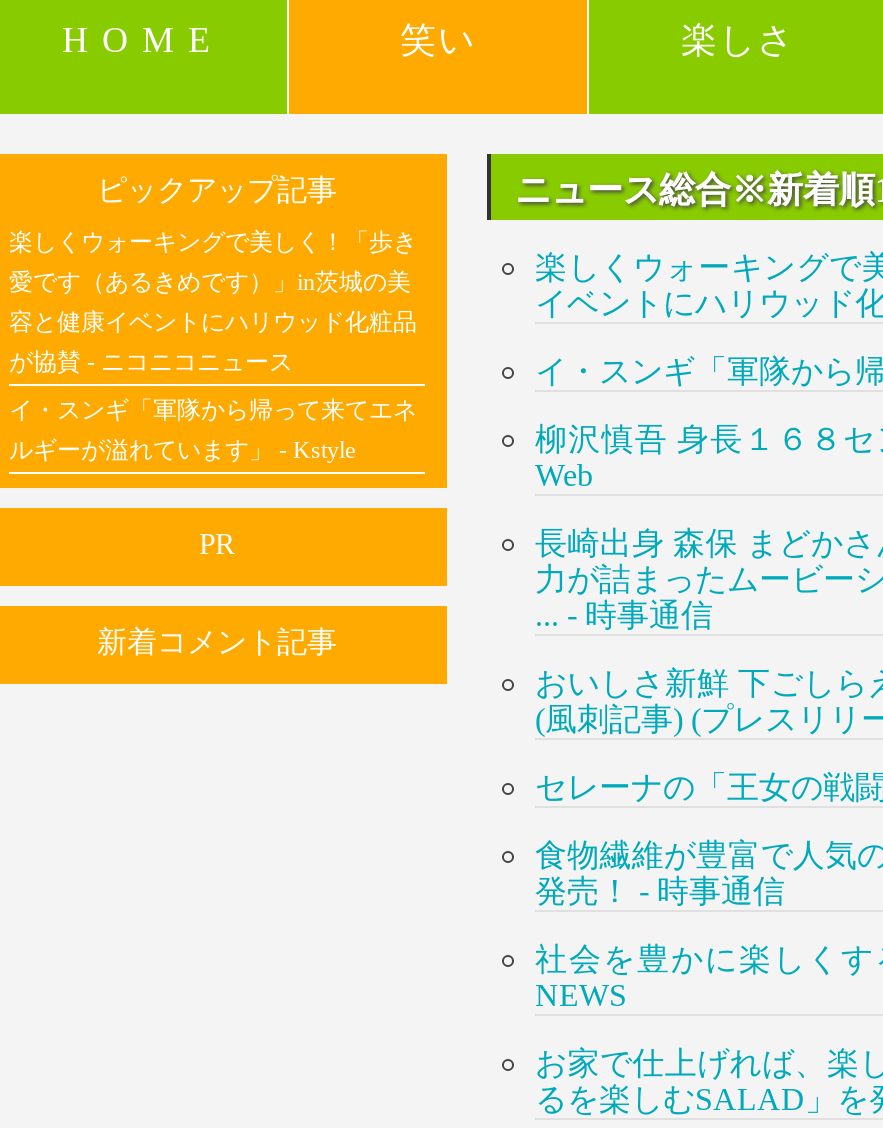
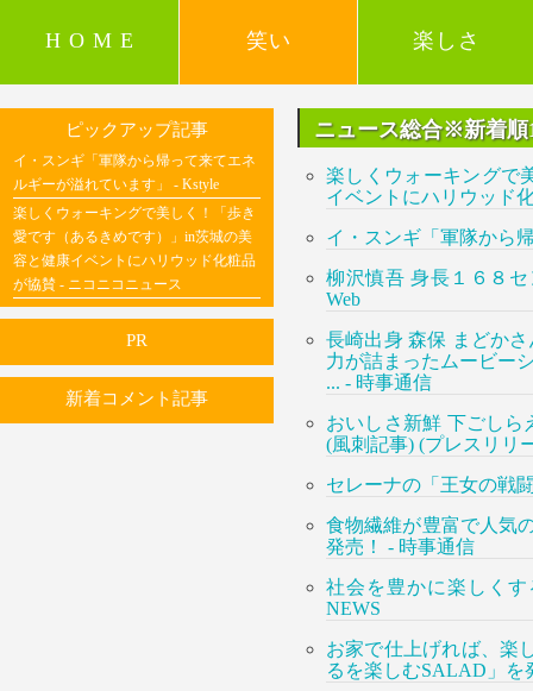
moved [9,228,417,376] -> [13,205,256,293]: 楽しくウォーキングで美しく！「歩き | 愛です（あるきめです）」in茨城の美 | 容と健康イベントにハリウッド化粧品 | が協賛 - ニコニコニュース
moved [9,396,417,464] -> [13,152,256,193]: イ・スンギ「軍隊から帰って来てエネ | ルギーが溢れています」 - Kstyle

